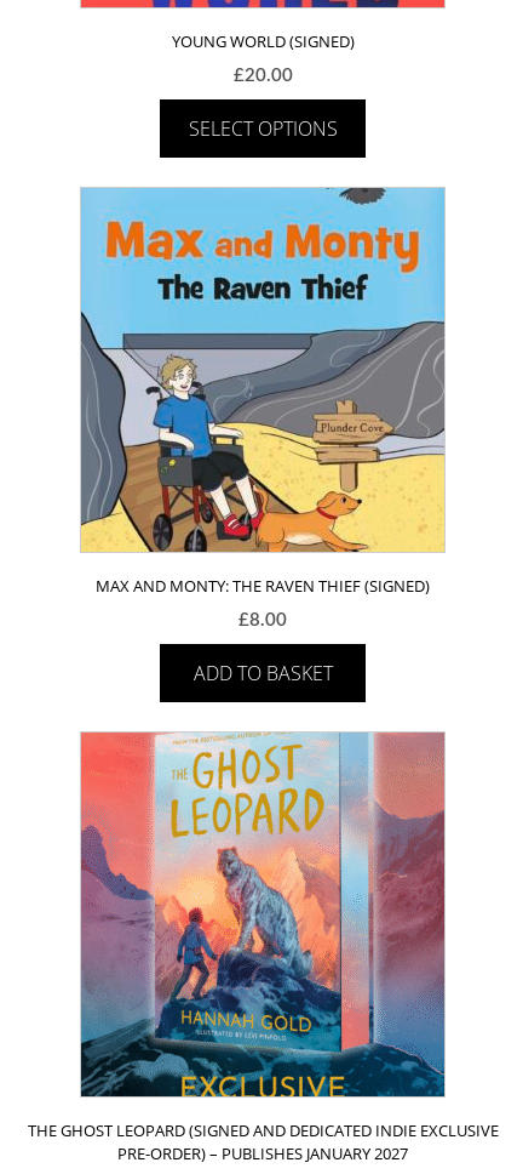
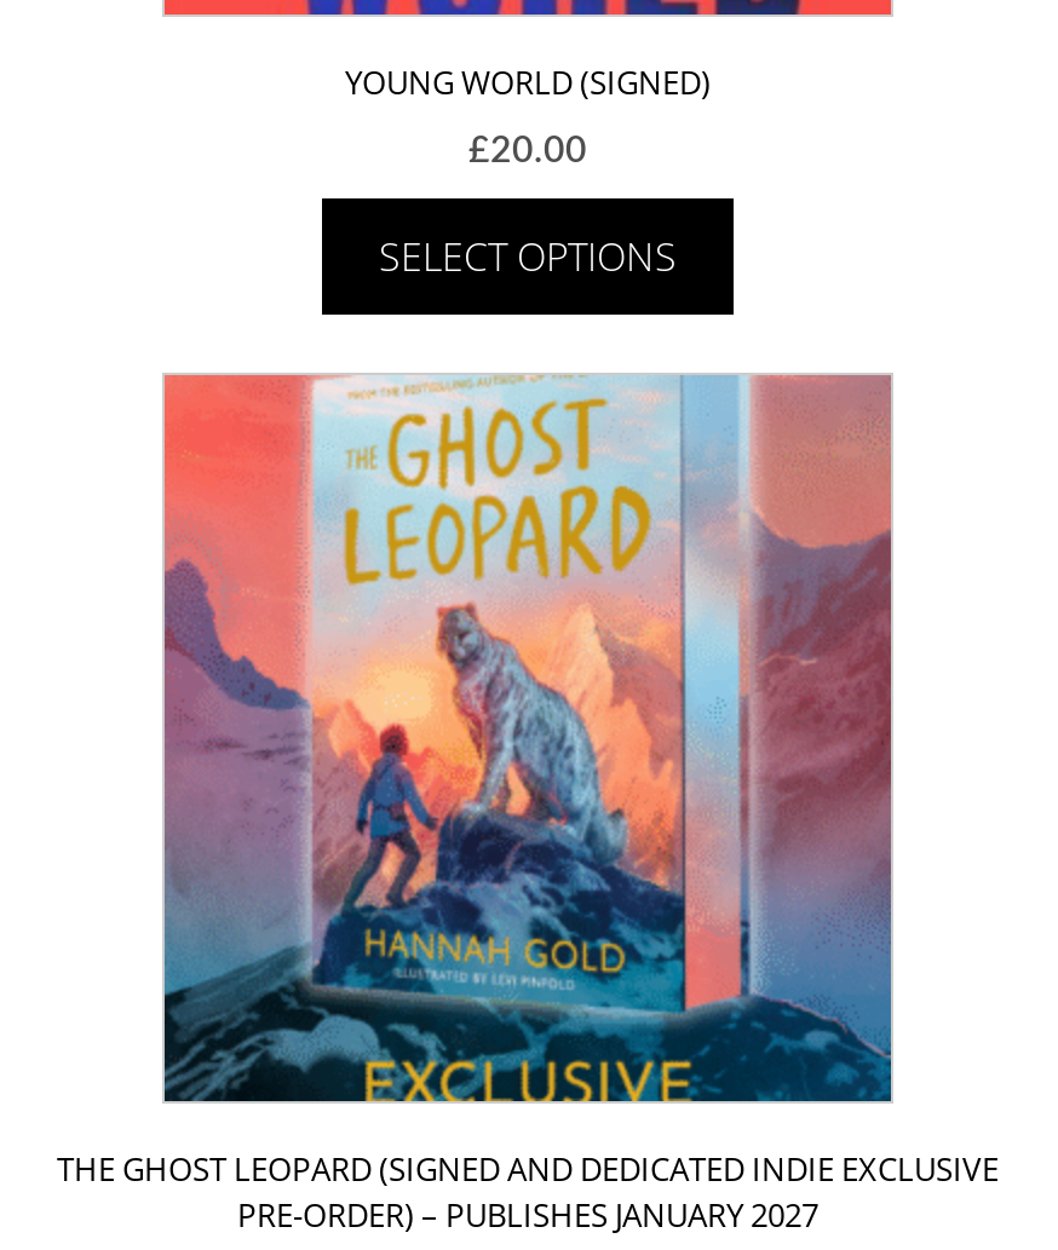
[80,187,446,686] [image] | MAX AND MONTY: THE RAVEN THIEF (SIGNED) | £8.00 | ADD TO BASKET -> none

